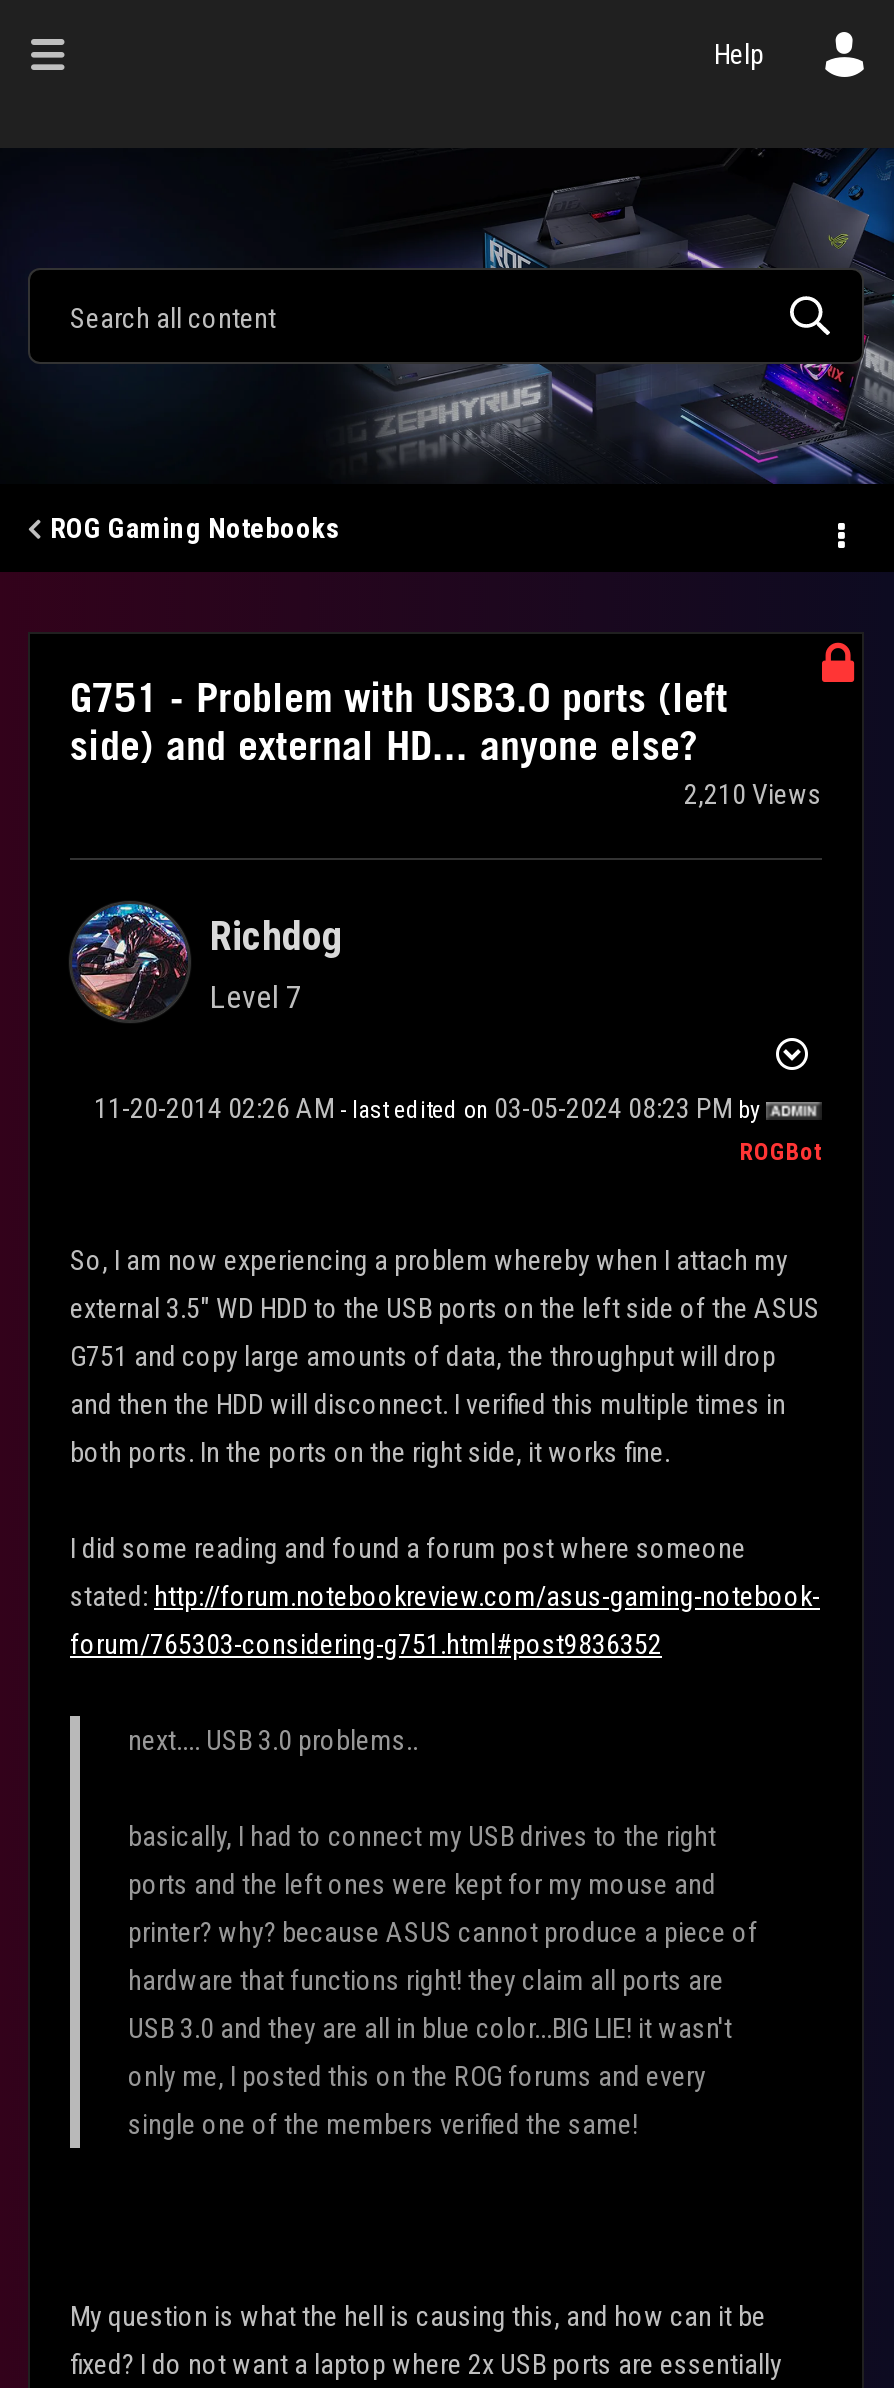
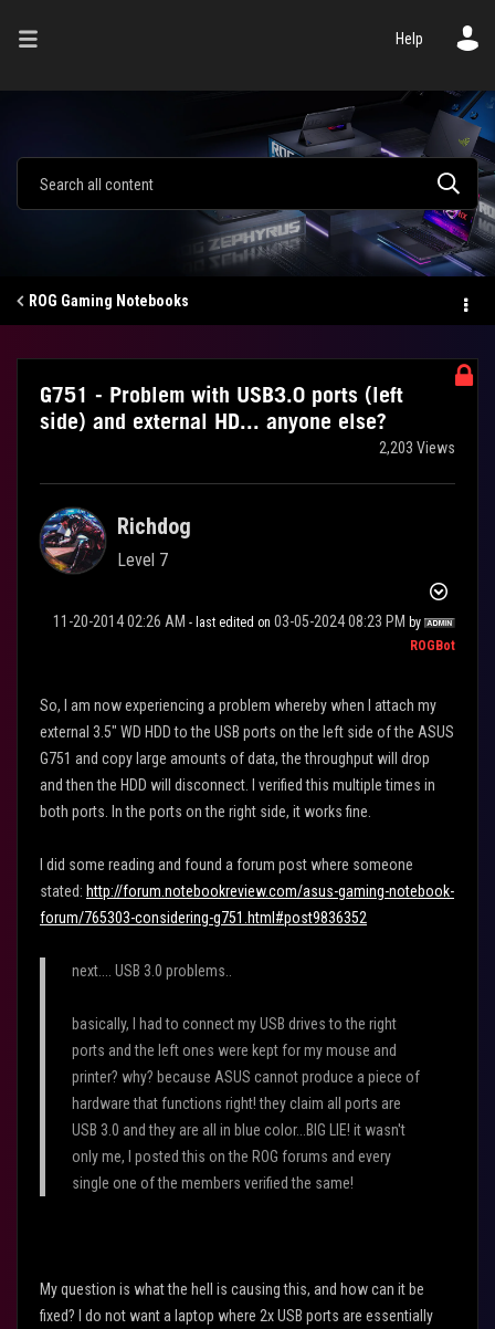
[684,778,822,810] 2,210 Views -> [379,439,455,457] 2,203 Views

